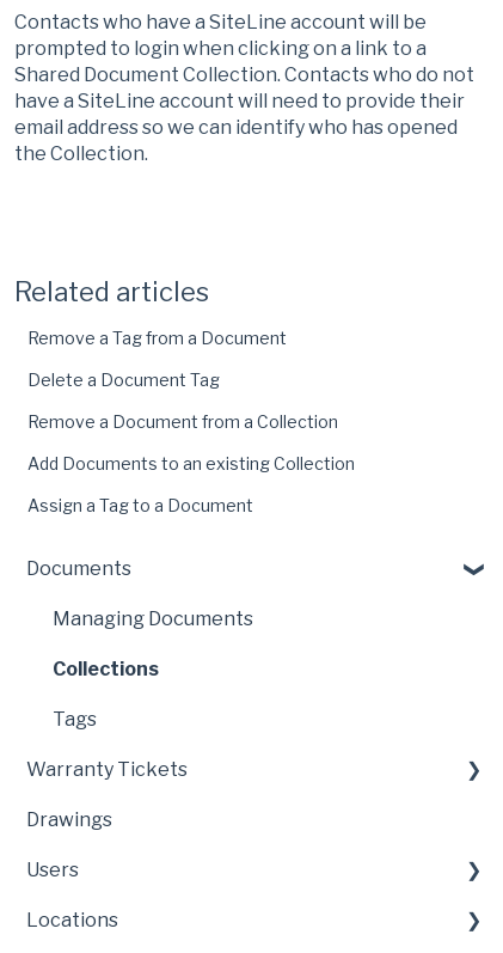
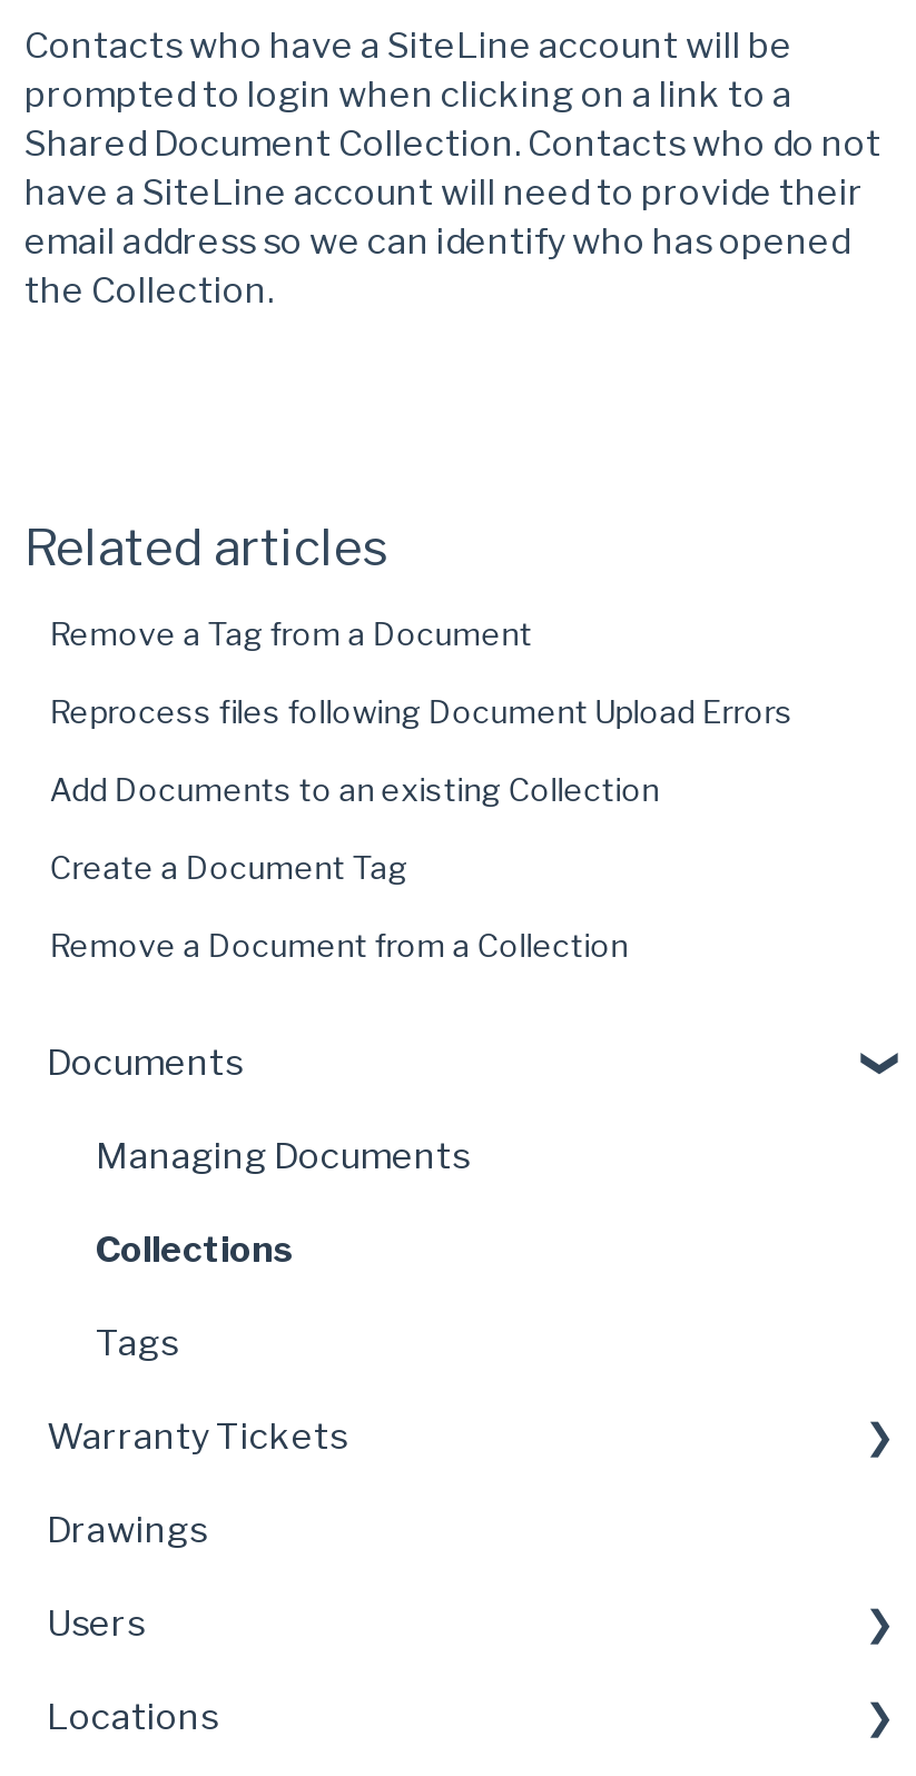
[28,370,220,390] Delete a Document Tag -> [49,693,793,886] Reprocess files following Document Upload Errors | Create a Document Tag
moved [28,412,338,432] -> [49,927,628,964]: Remove a Document from a Collection
moved [28,454,355,474] -> [49,771,659,809]: Add Documents to an existing Collection
[28,495,254,516] Assign a Tag to a Document -> none

